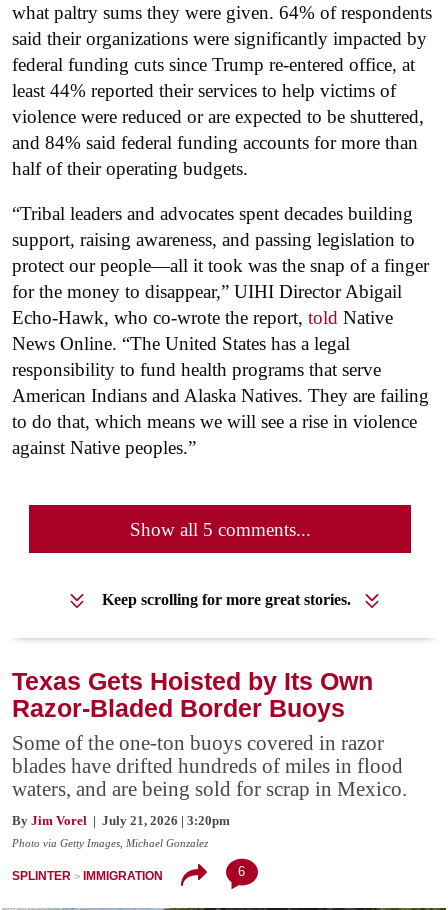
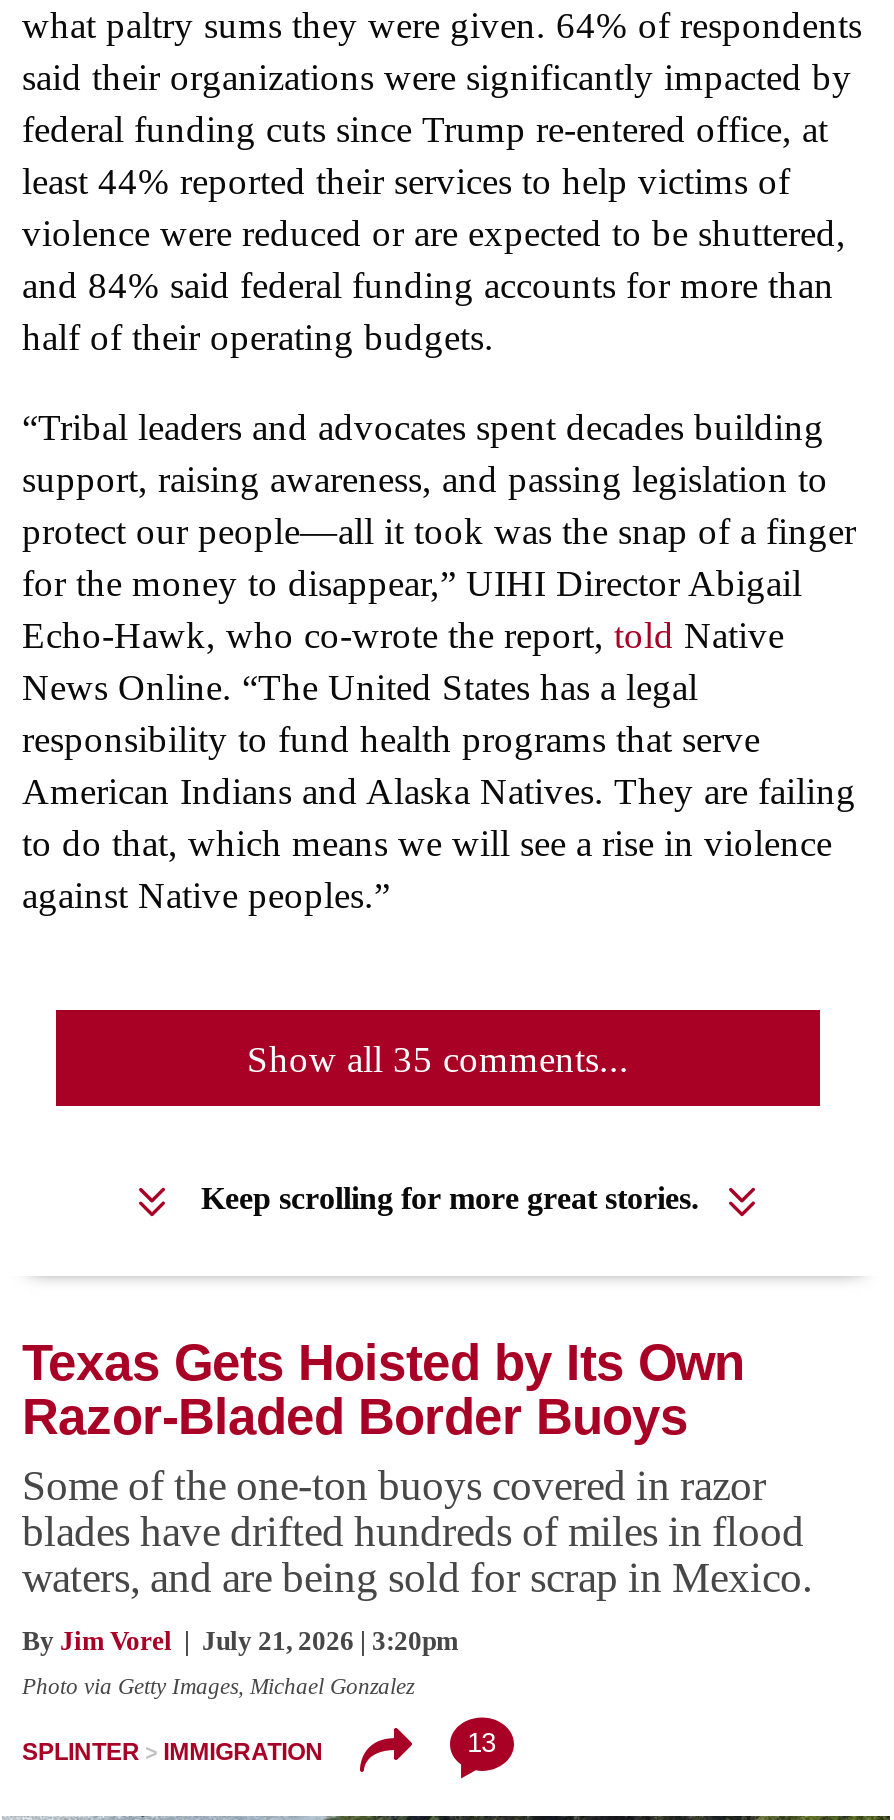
[129,519,310,540] Show all 5 comments... -> [247,1039,629,1081] Show all 35 comments...
[238,864,245,879] 6 -> [467,1728,495,1758] 13

